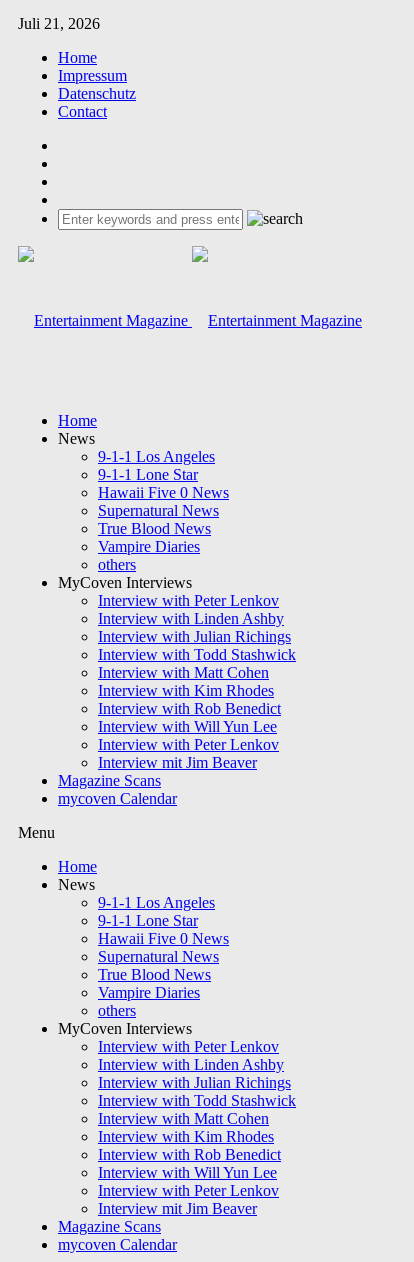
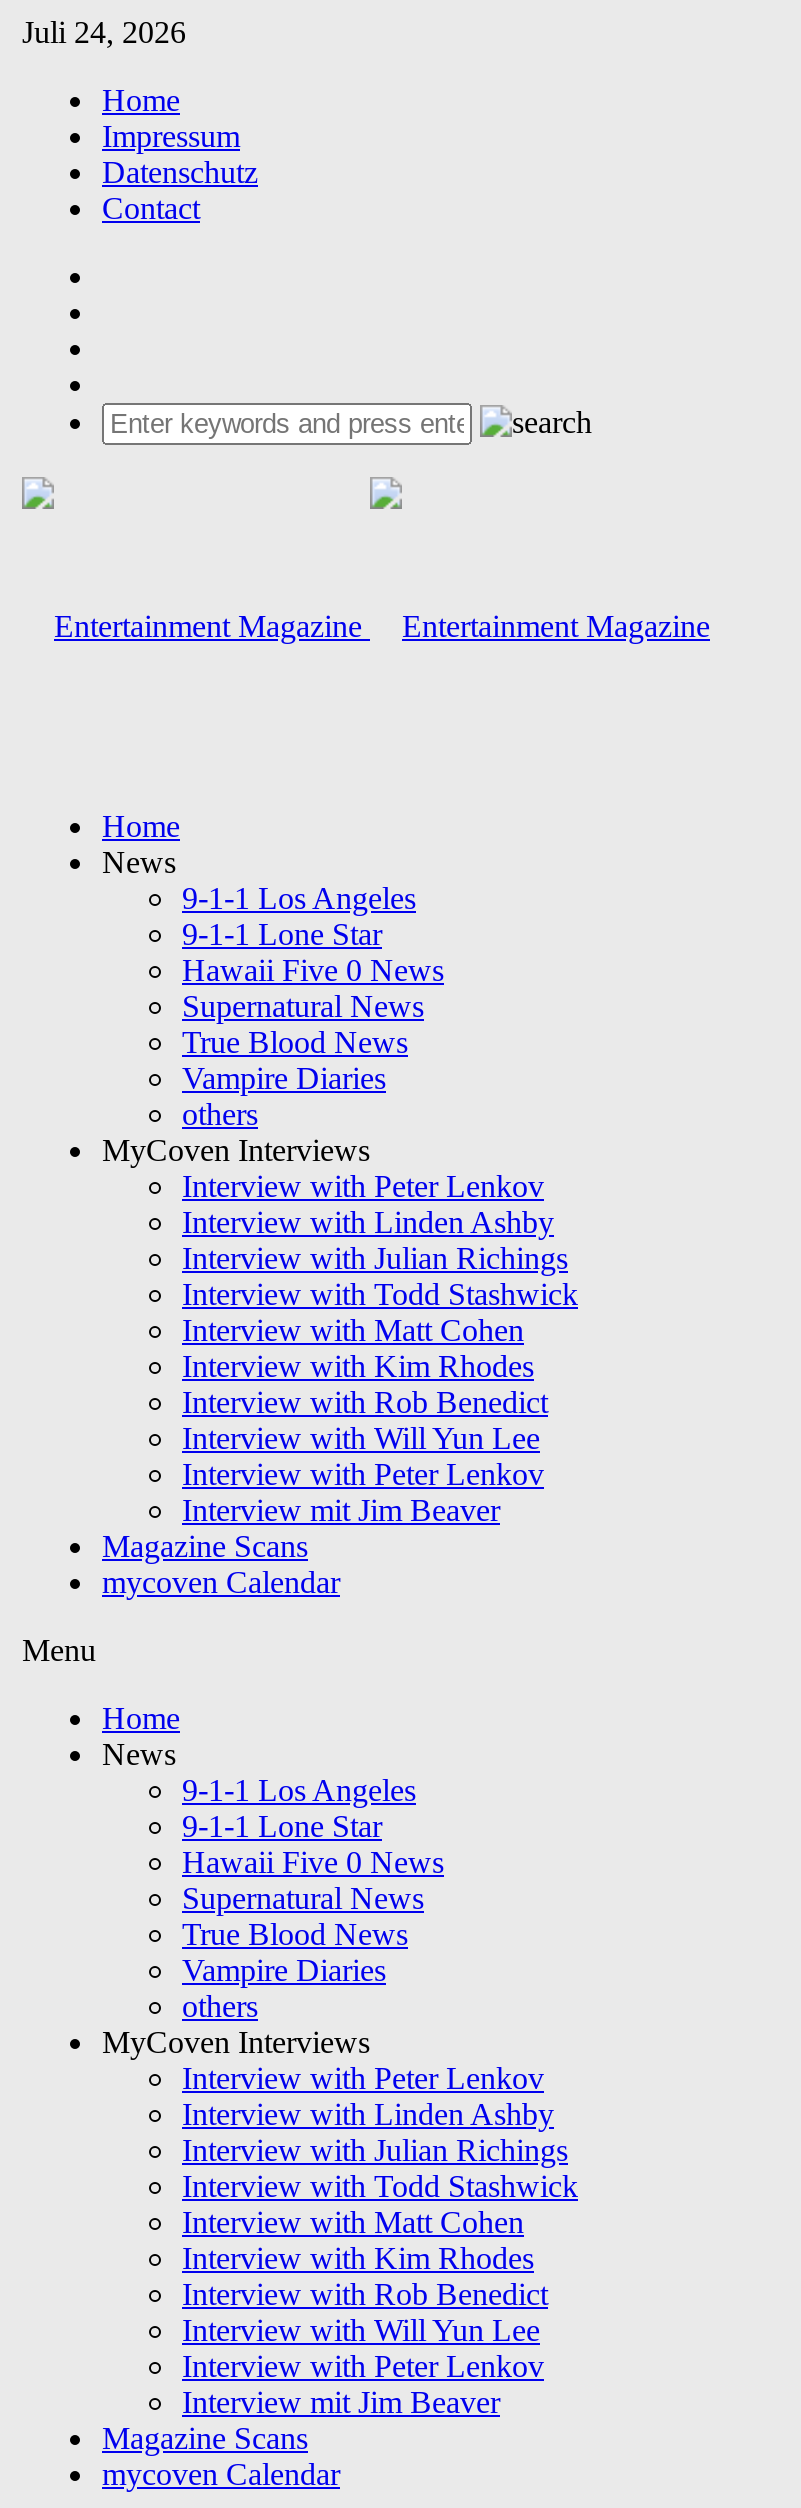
[18,15,100,32] Juli 21, 2026 -> [22,15,186,49] Juli 24, 2026

